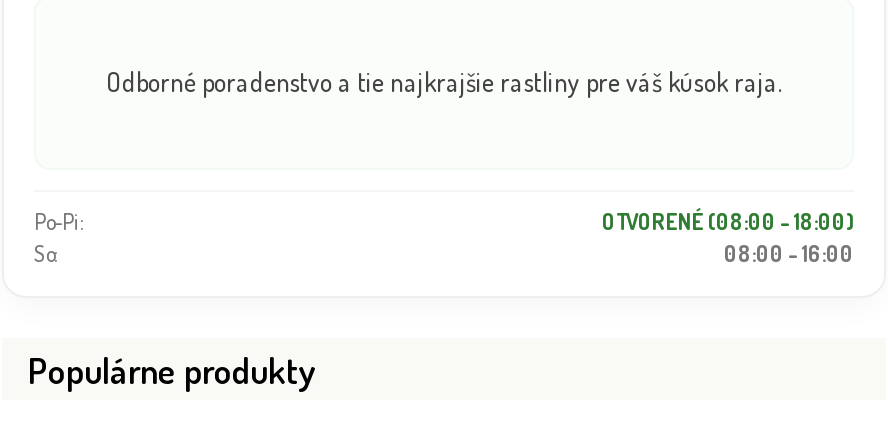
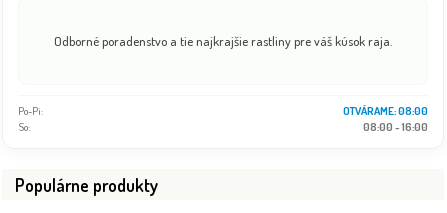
[602,207,854,235] OTVORENÉ (08:00 - 18:00) -> [343,104,428,118] OTVÁRAME: 08:00

